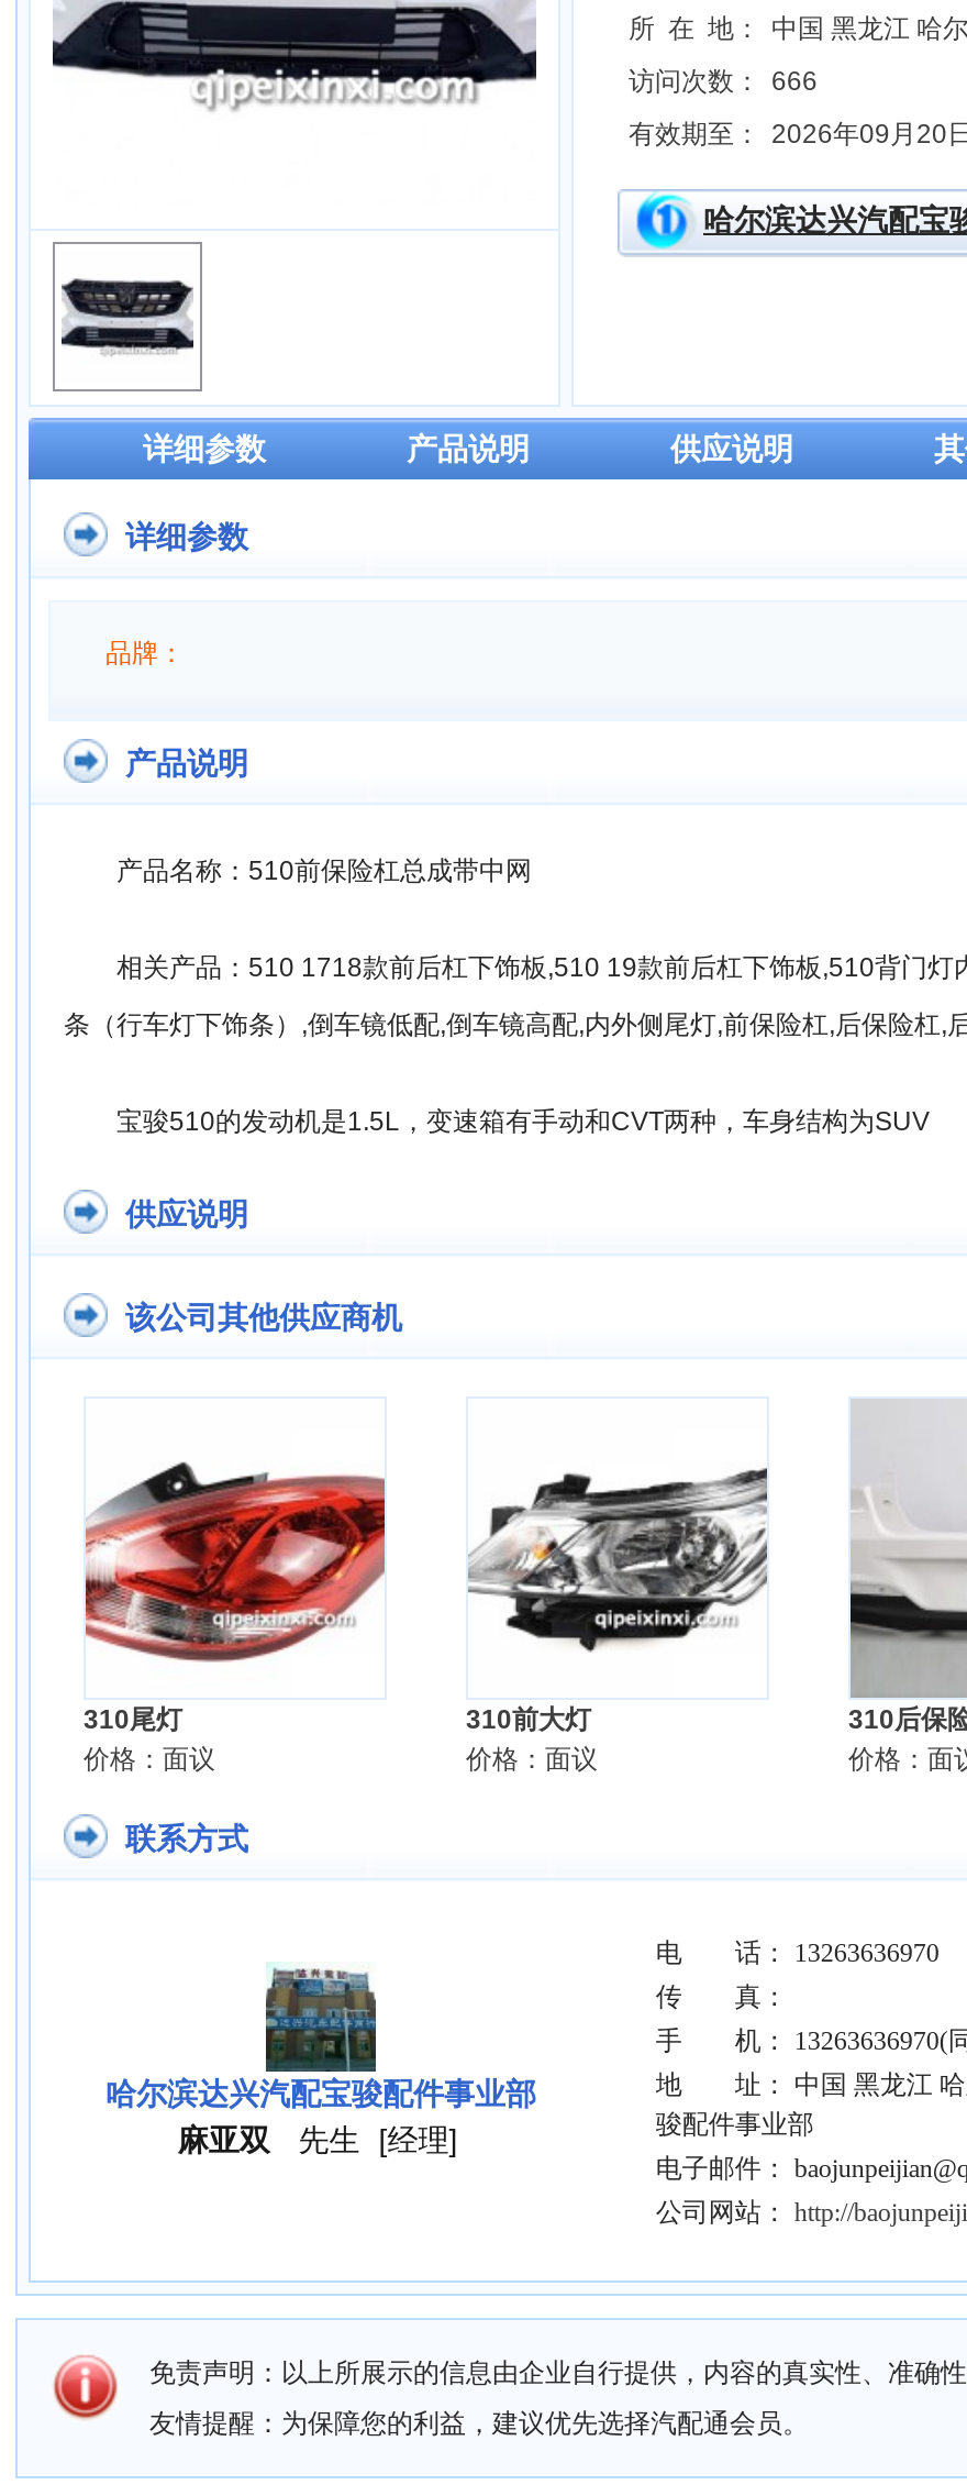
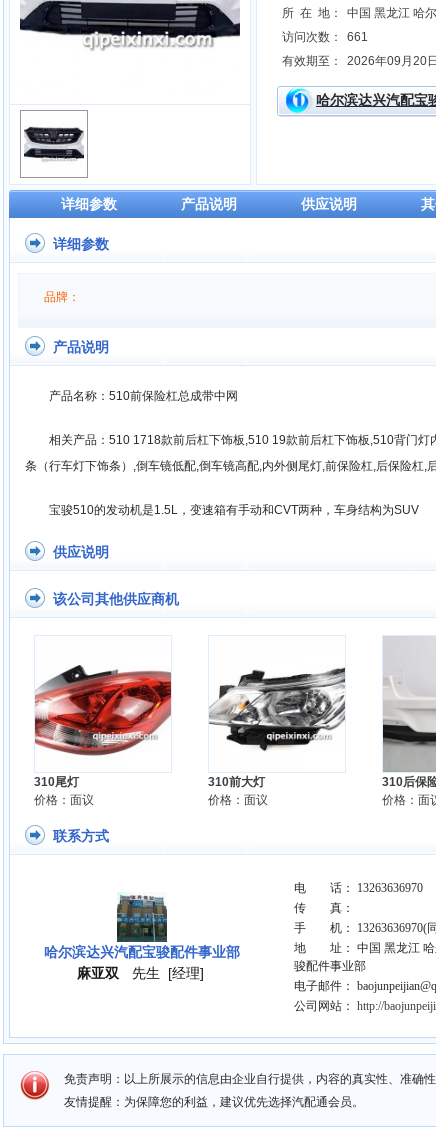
[629,66,818,97] 访问次数： 666 -> [282,30,368,44] 访问次数： 661

